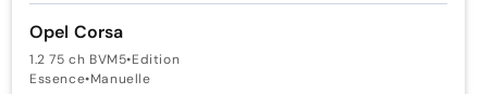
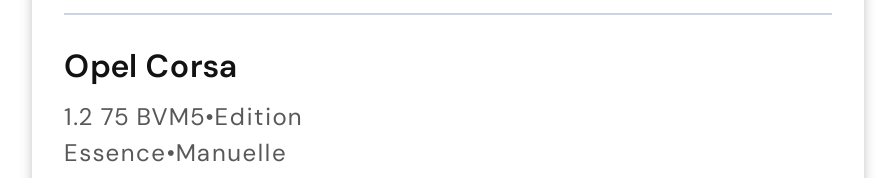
[29,51,180,68] 1.2 75 ch BVM5•Edition -> [64,101,303,133] 1.2 75 BVM5•Edition

